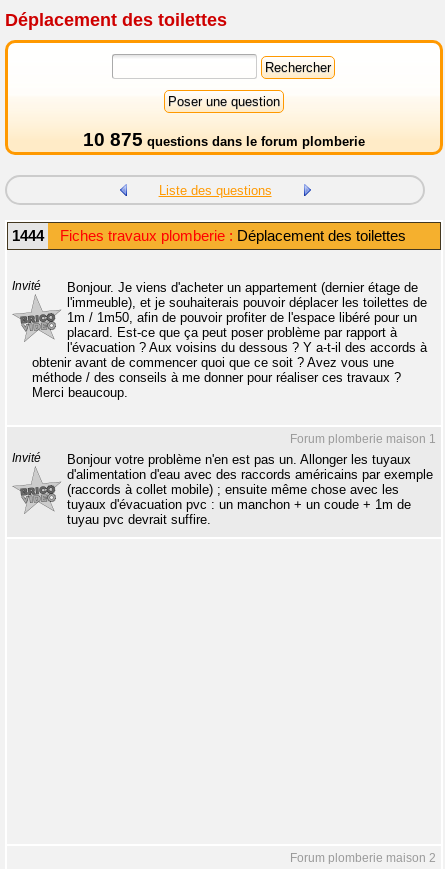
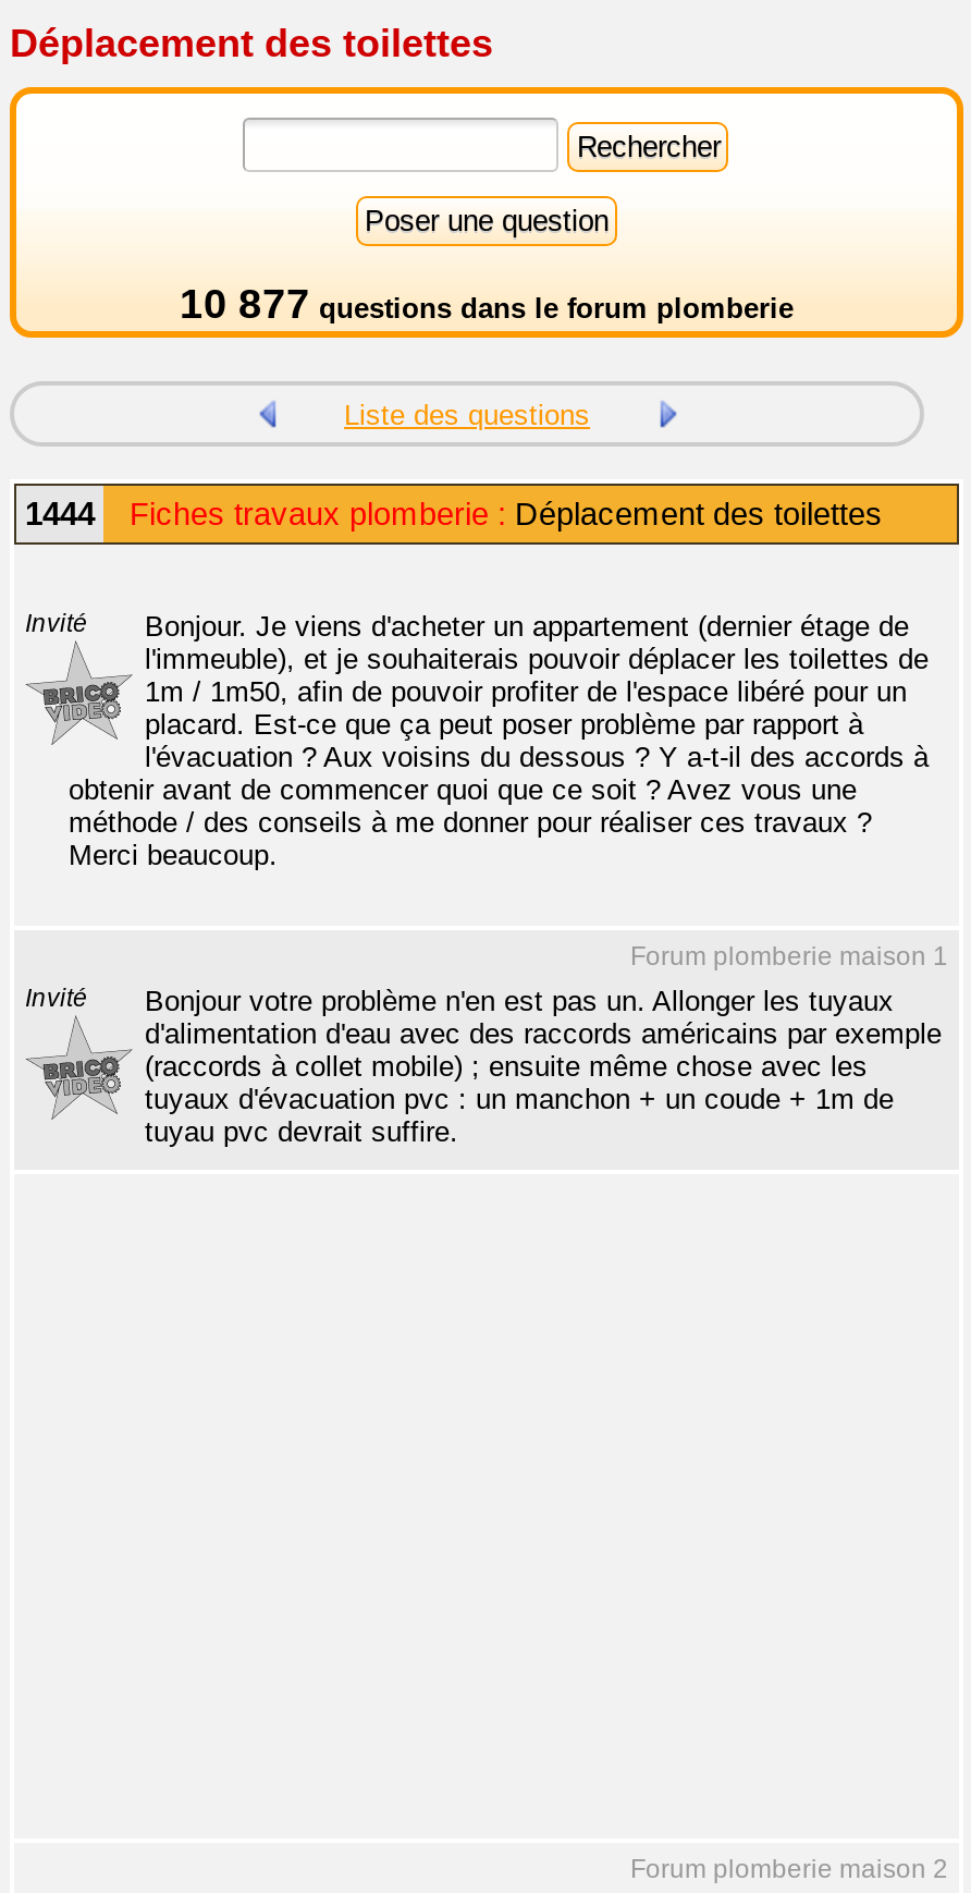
[83,129,365,150] 10 875 questions dans le forum plomberie -> [180,281,794,327] 10 877 questions dans le forum plomberie

